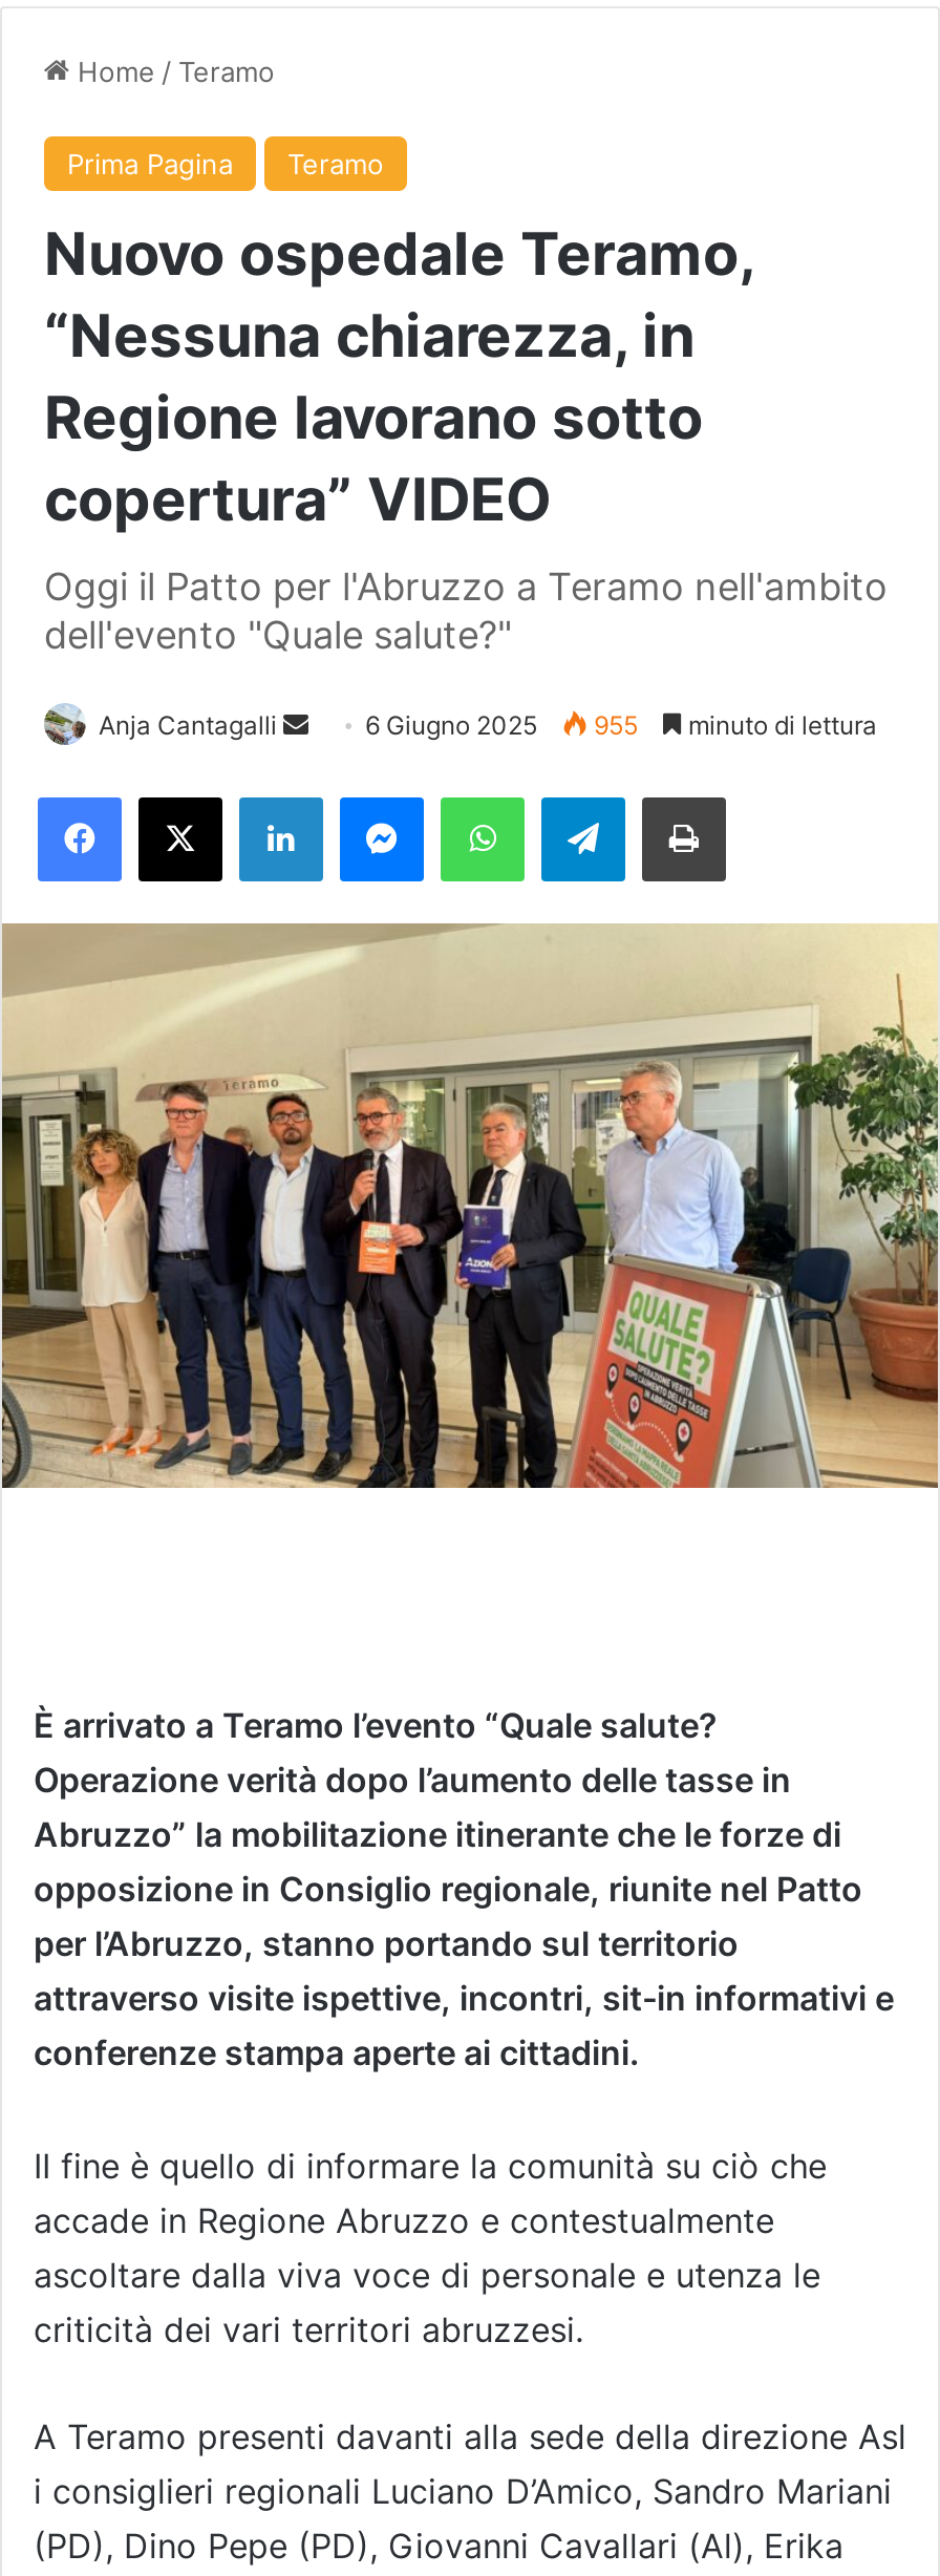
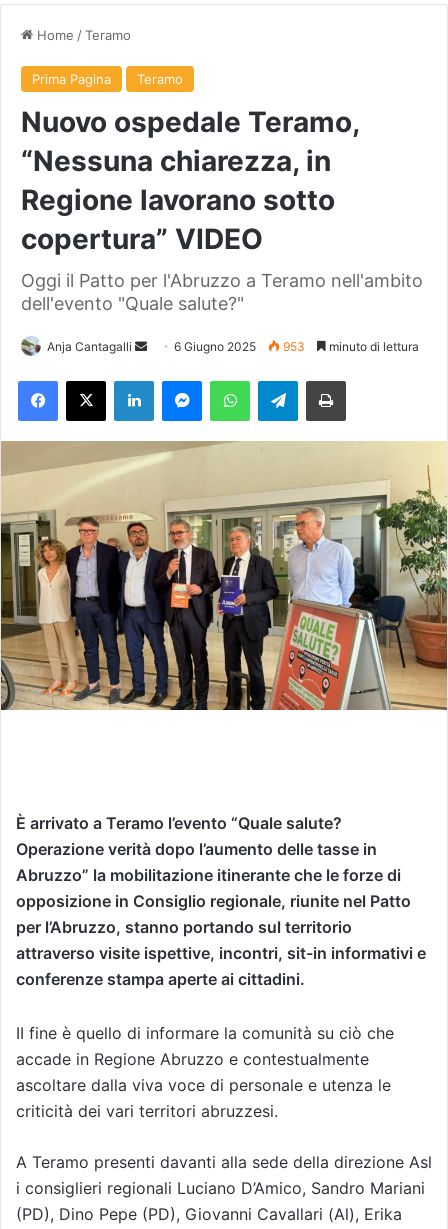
[587,710,638,742] 955 -> [280,339,305,354] 953

